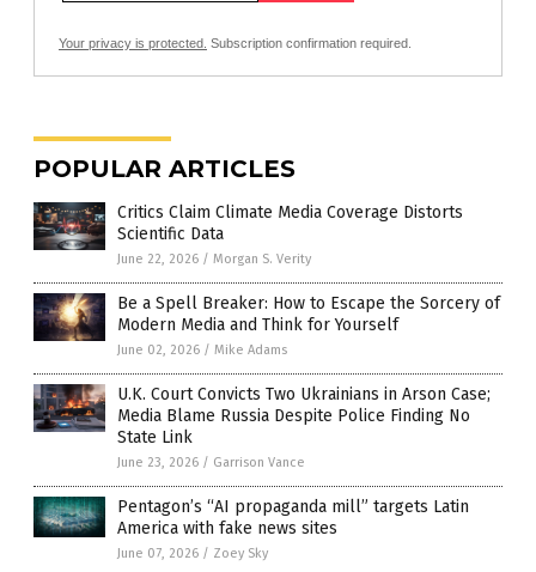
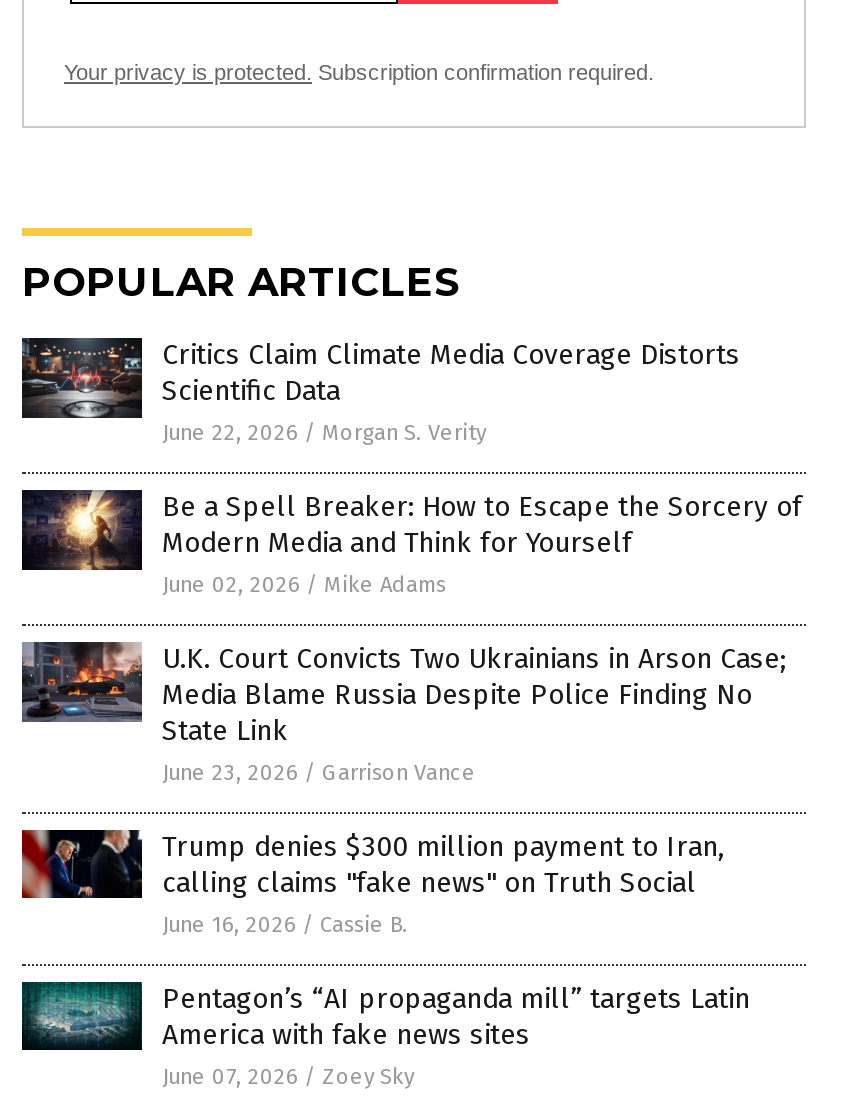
none -> [20,828,724,938] [image] | Trump denies $300 million payment to Iran, | calling claims "fake news" on Truth Social | June 16, 2026 / Cassie B.

